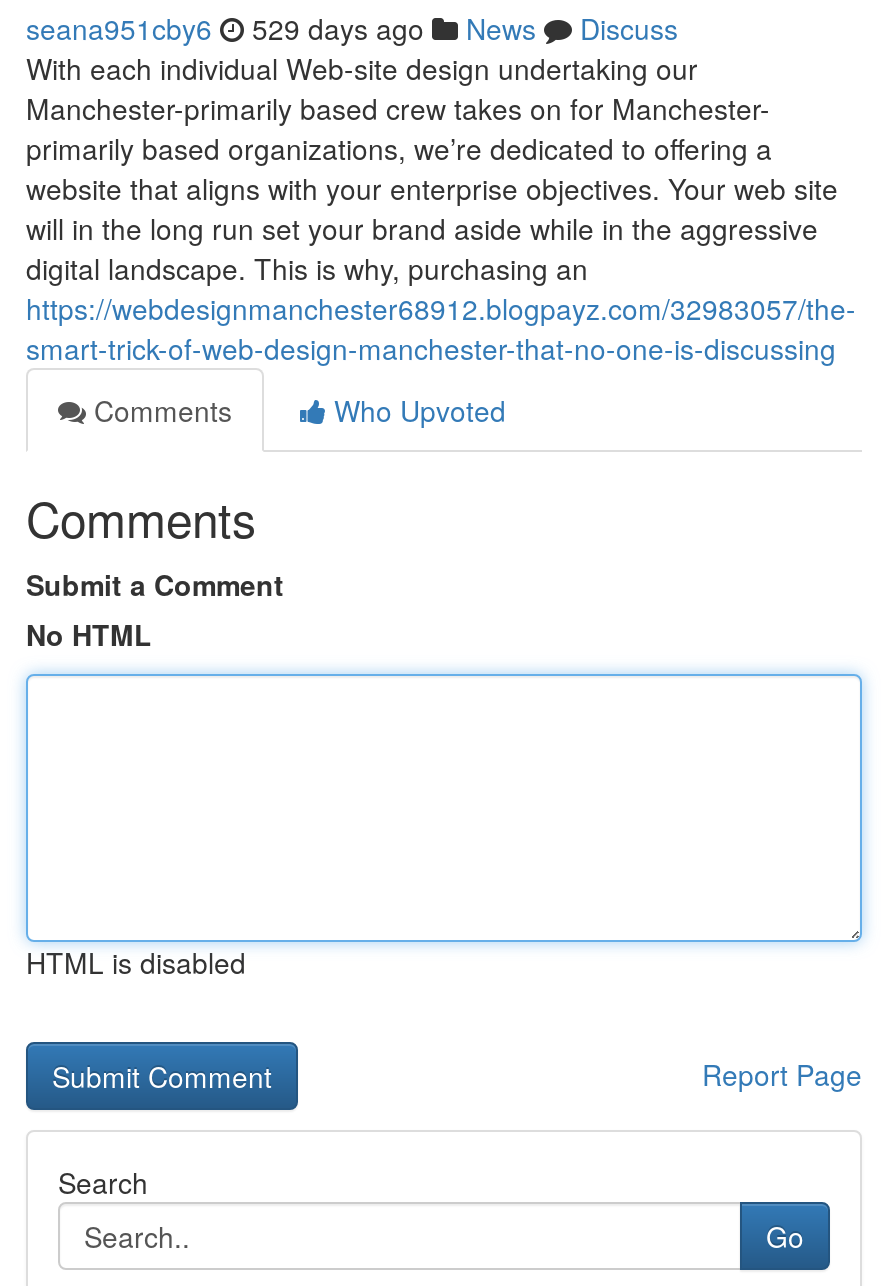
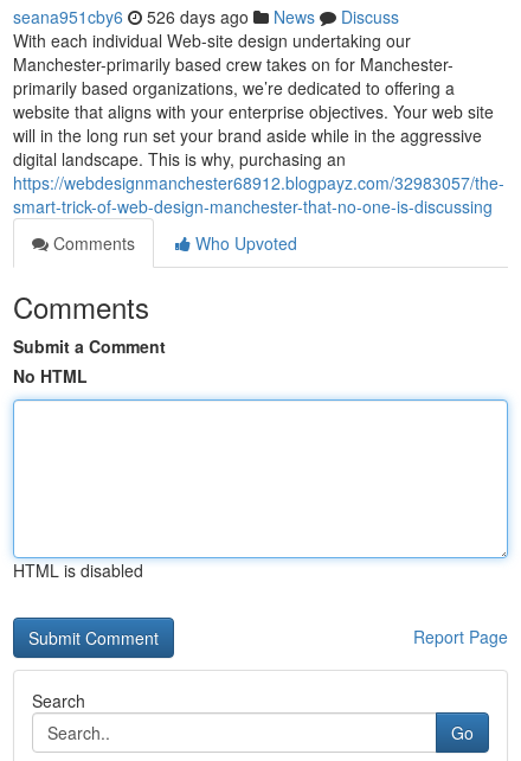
[26,8,678,48] seana951cby6 529 days ago News Discuss -> [13,5,399,28] seana951cby6 526 days ago News Discuss

